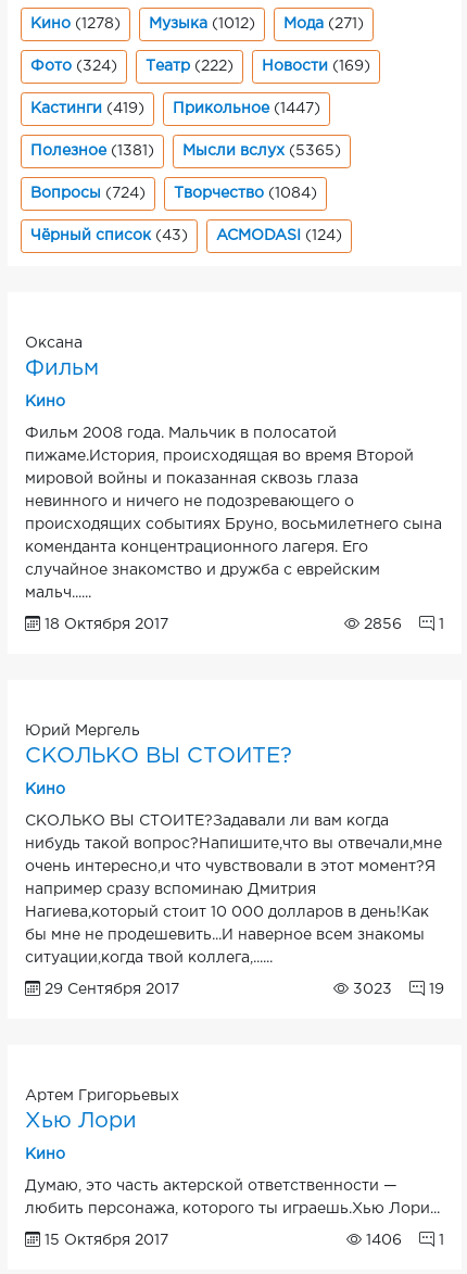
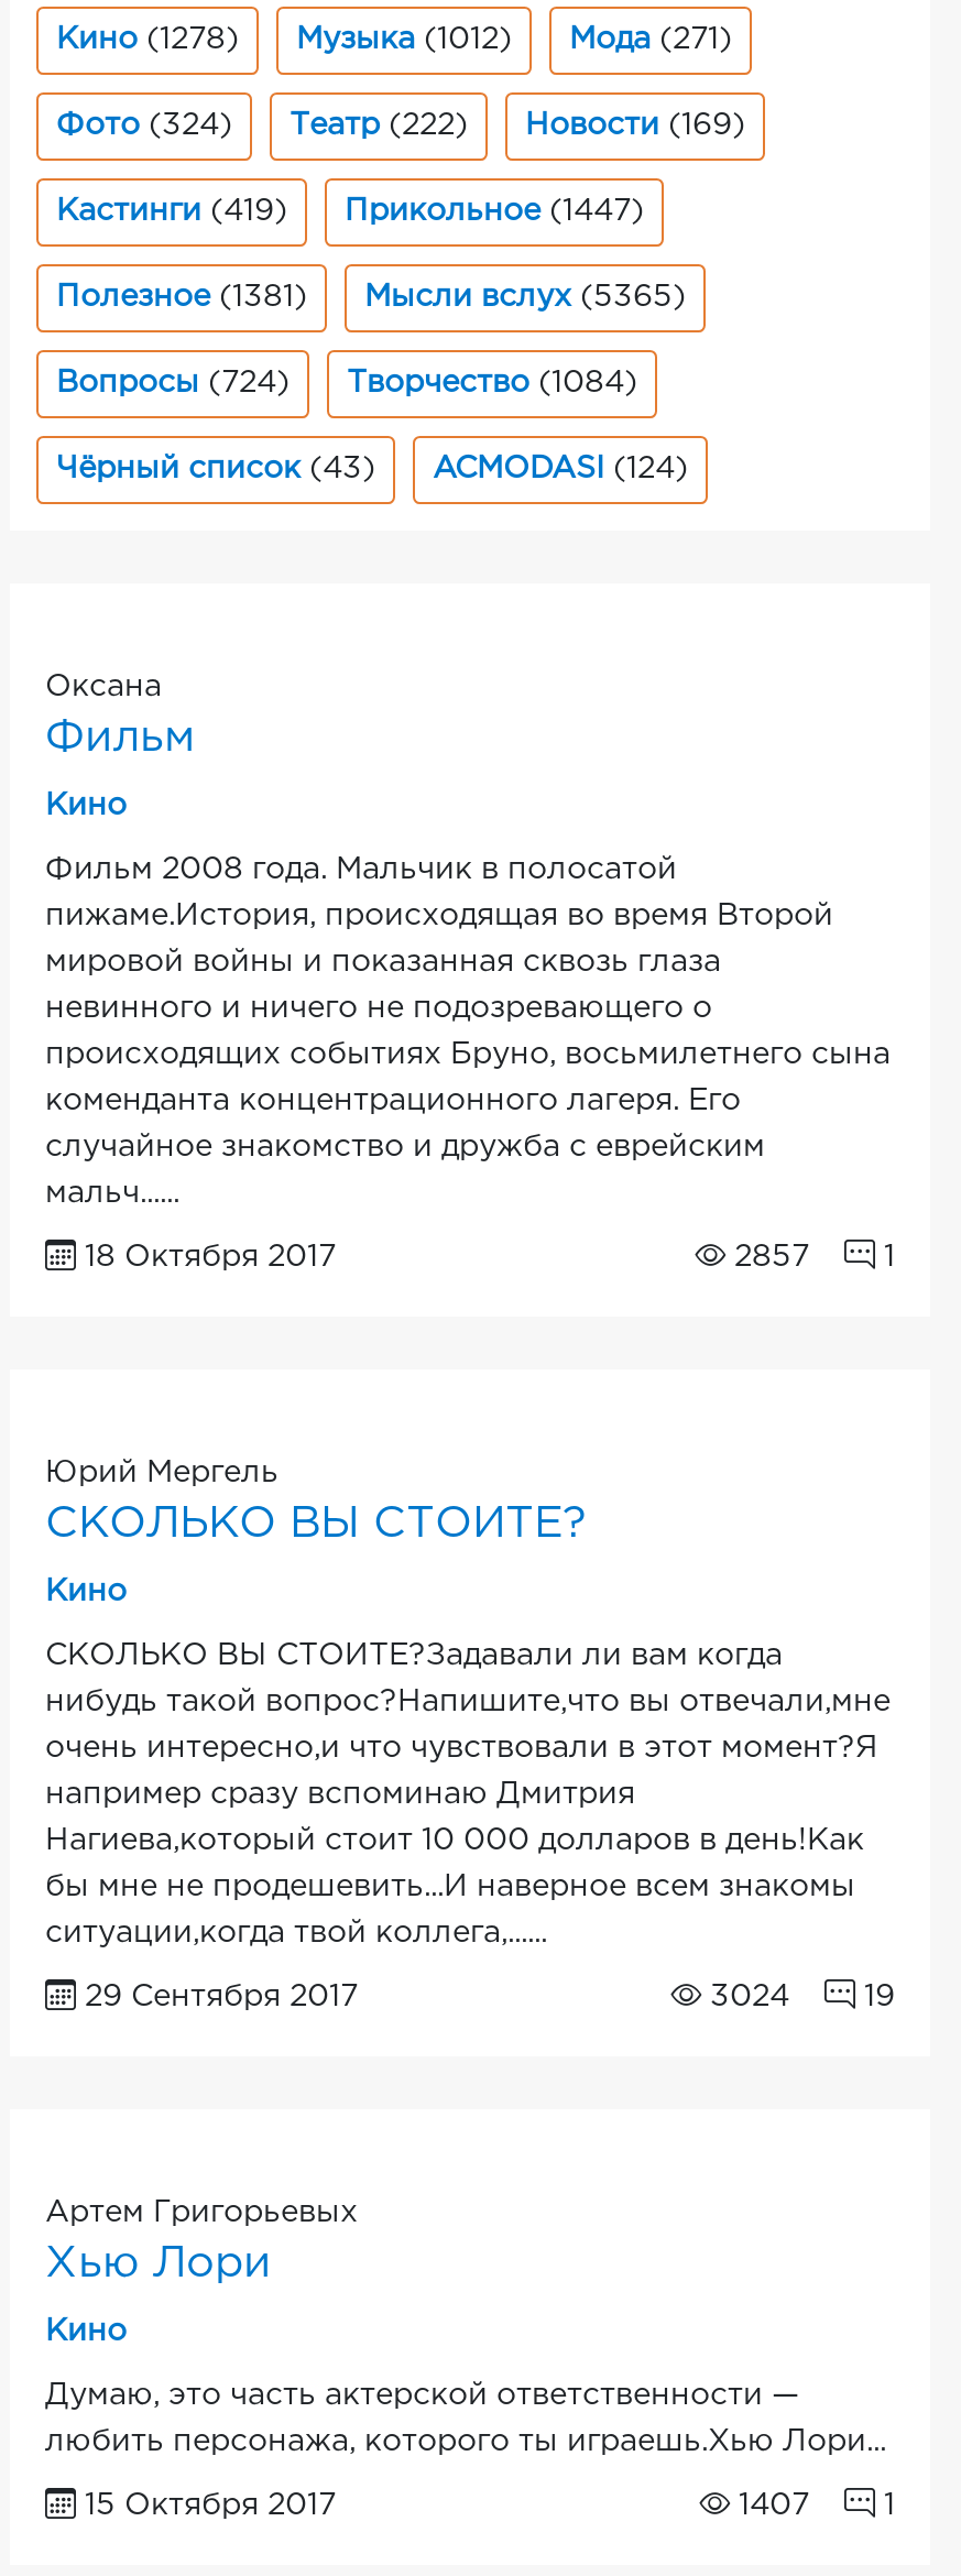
[359,618,444,631] 2856 1 -> [725,1244,895,1270] 2857 1
[349,983,444,996] 3023 19 -> [701,1984,895,2010] 3024 19
[362,1234,444,1247] 1406 1 -> [730,2492,895,2519] 1407 1

